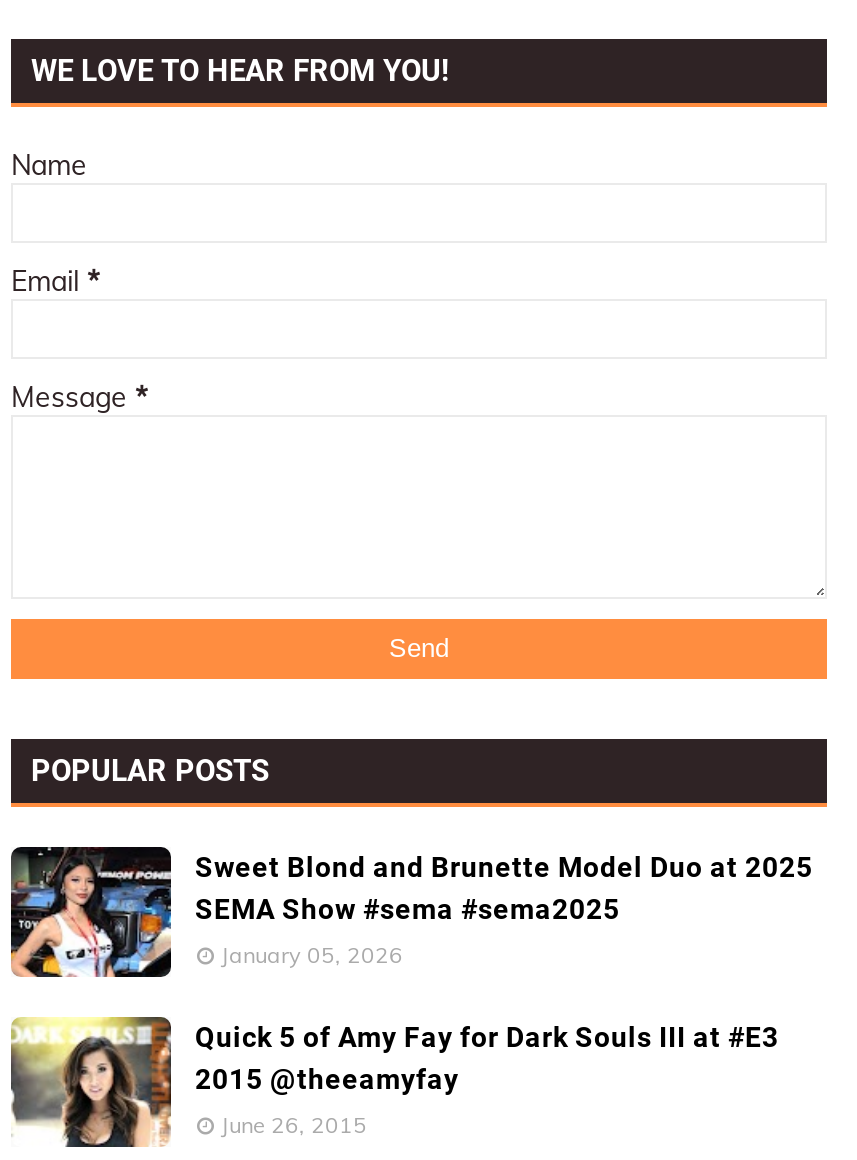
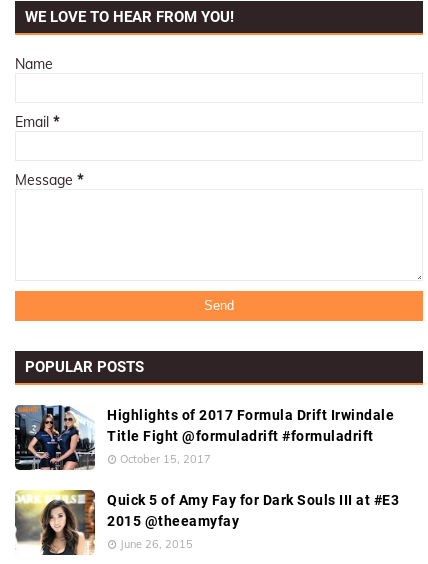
[9,845,813,979] [image] | Sweet Blond and Brunette Model Duo at 2025 | SEMA Show #sema #sema2025 -> [14,404,394,471] [image] | Highlights of 2017 Formula Drift Irwindale | Title Fight @formuladrift #formuladrift
[221,942,403,970] January 05, 2026 -> [120,452,211,466] October 15, 2017

